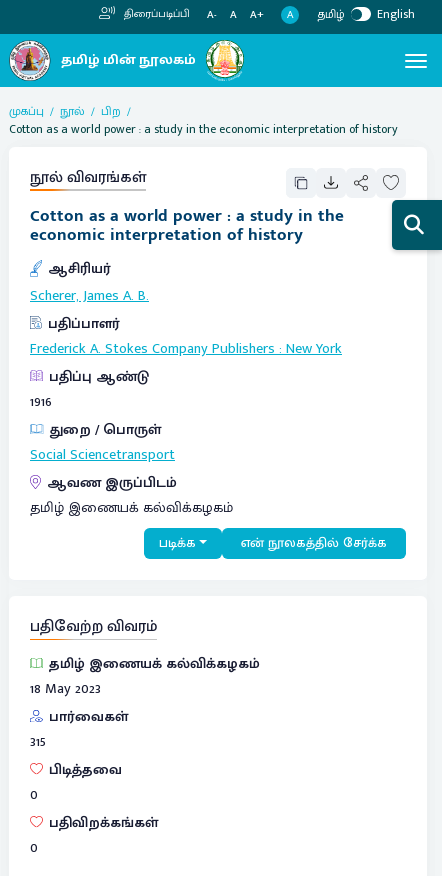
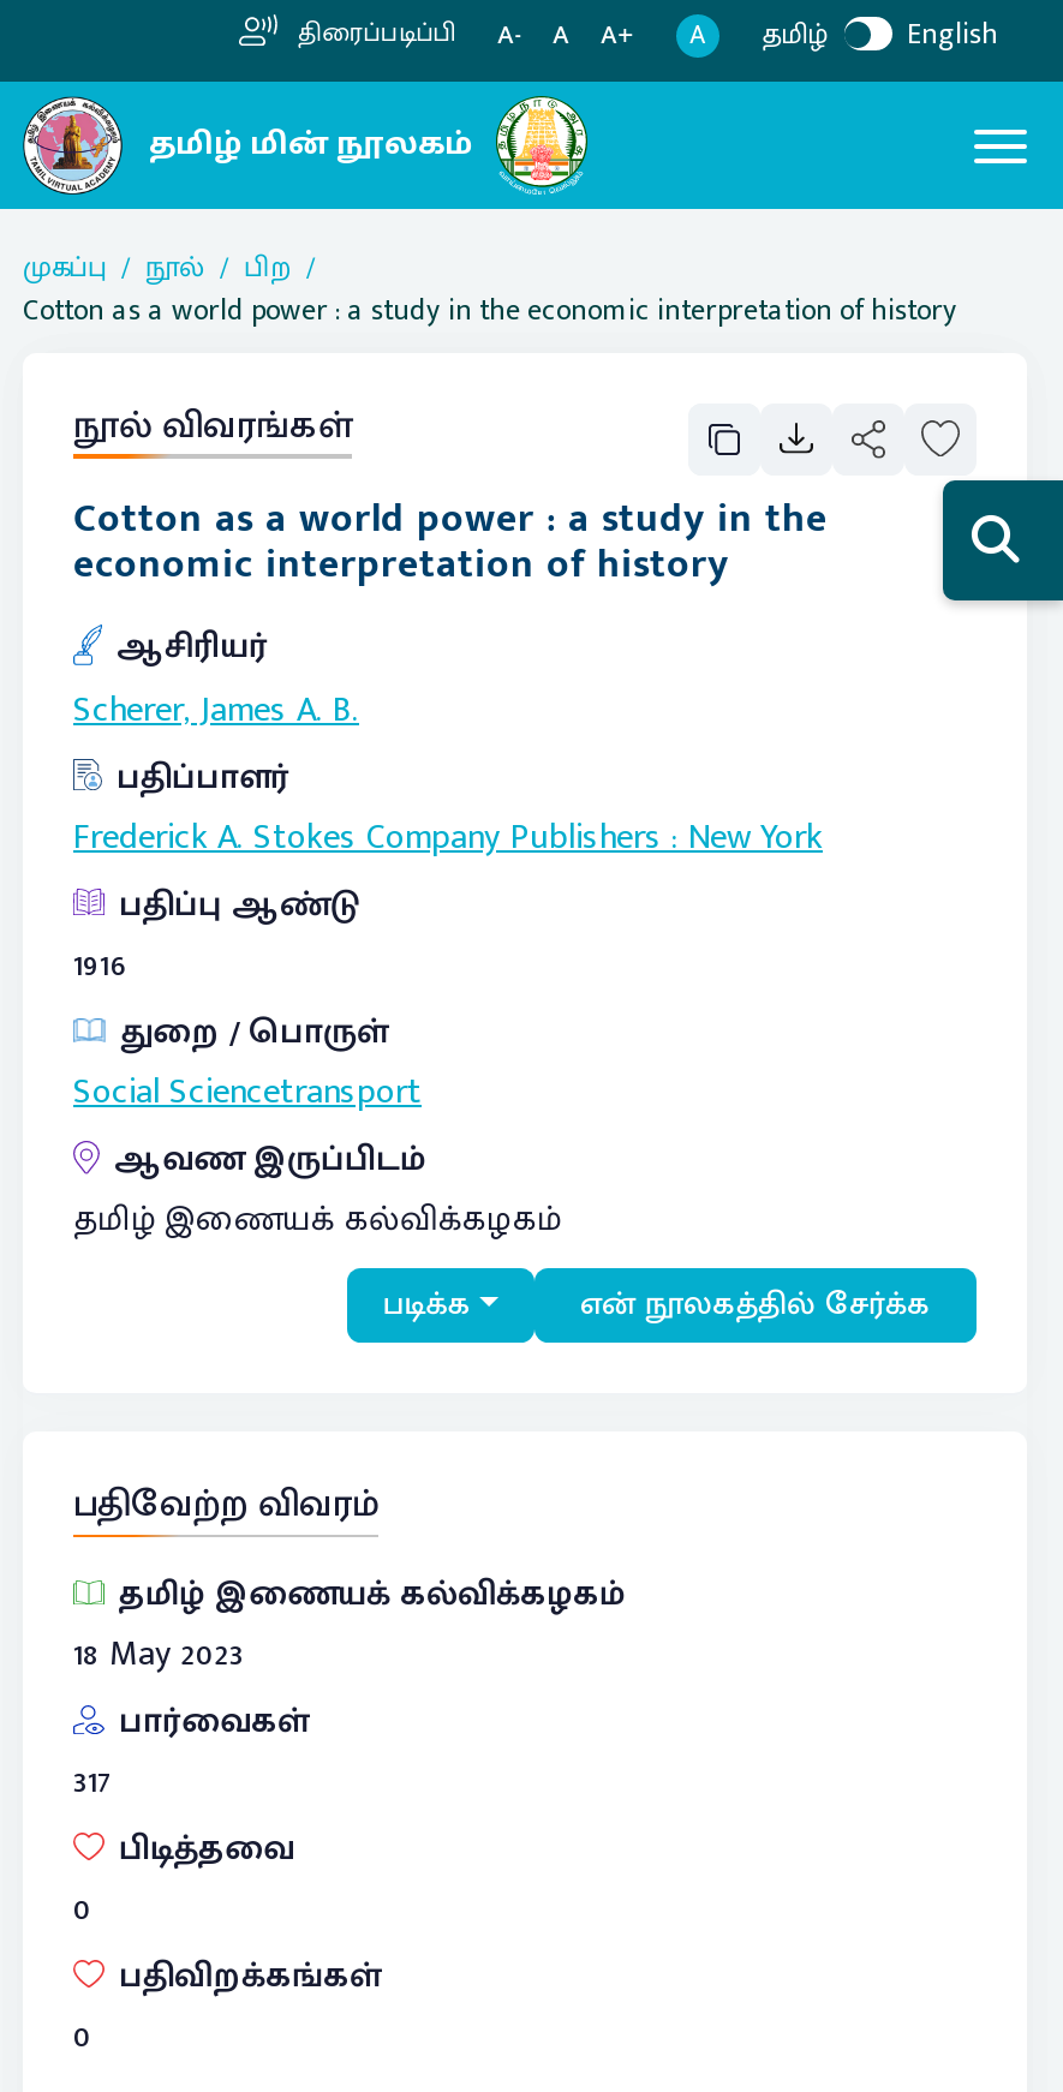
[30,730,46,754] 315 -> [73,1753,109,1811] 317

